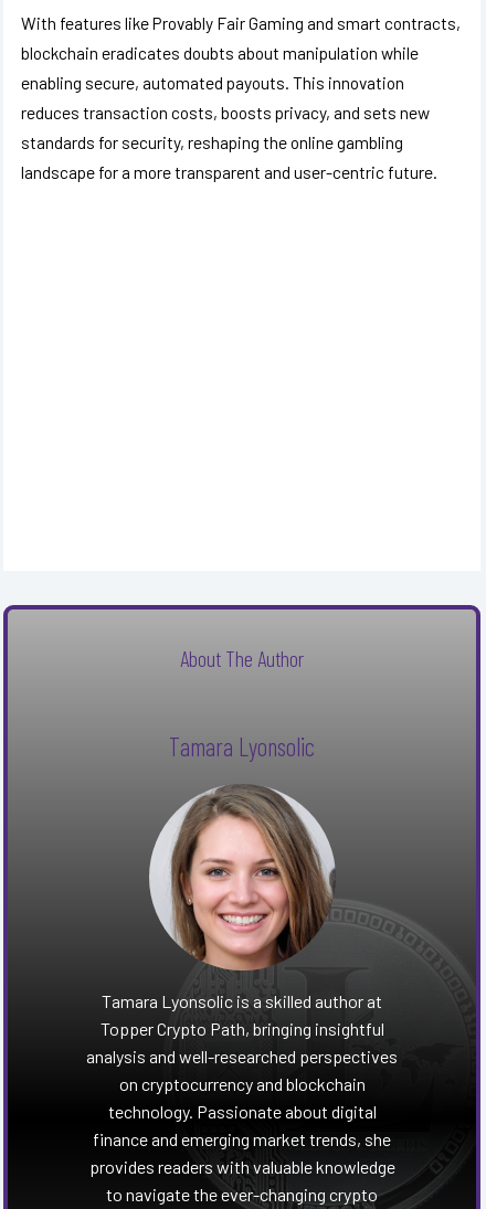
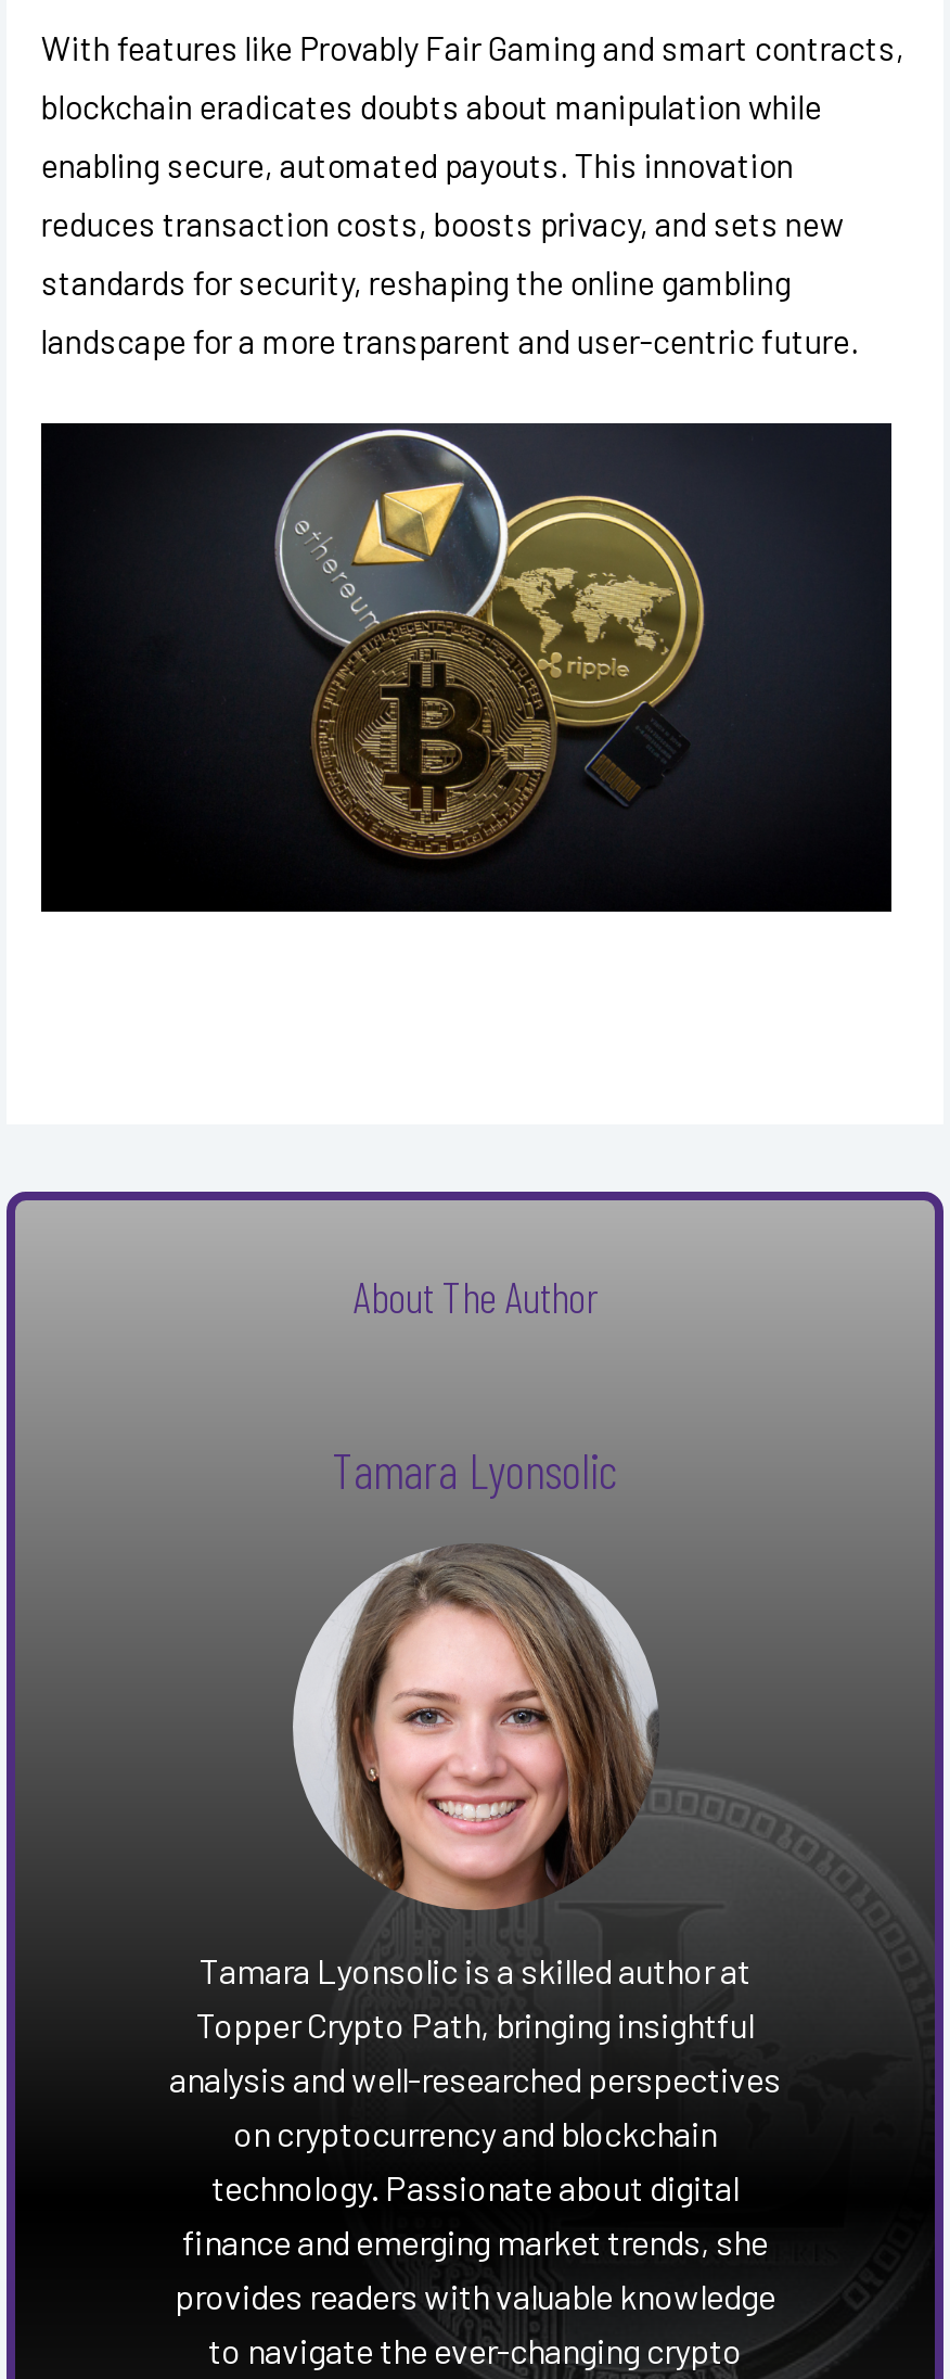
none -> [39,421,894,914] [image]

